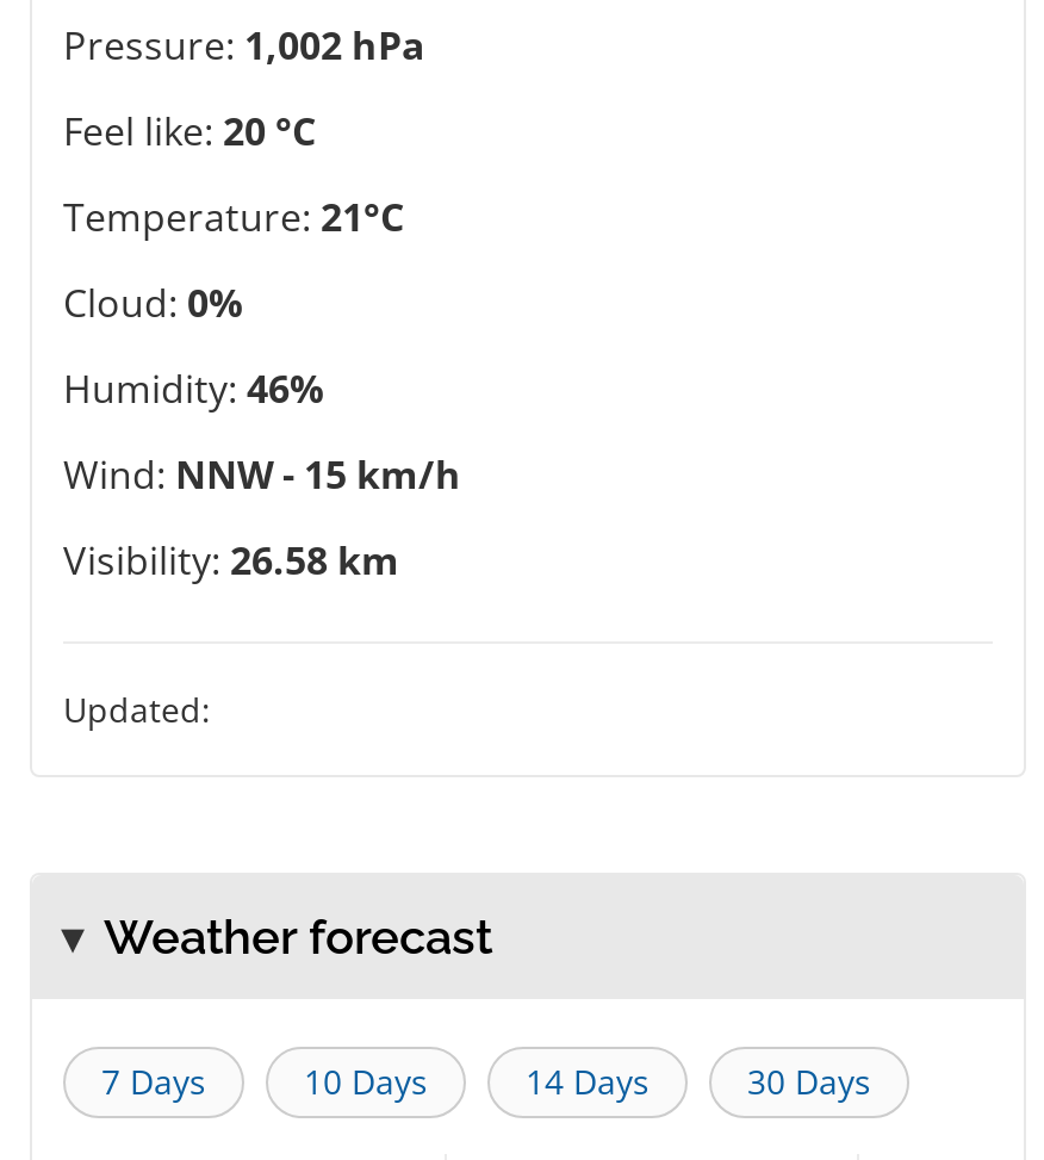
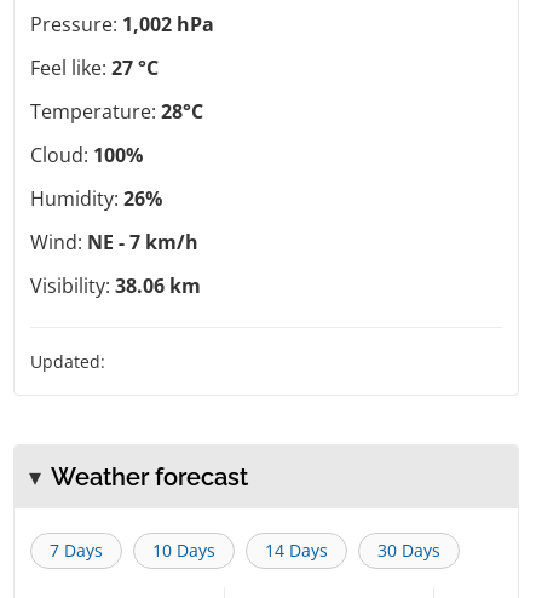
[63,104,316,157] Feel like: 20 °C -> [30,54,159,81] Feel like: 27 °C
[63,190,404,242] Temperature: 21°C -> [30,98,203,124] Temperature: 28°C
[63,276,242,328] Cloud: 0% -> [30,141,143,168] Cloud: 100%
[63,362,323,414] Humidity: 46% -> [30,185,162,211] Humidity: 26%
[63,448,461,500] Wind: NNW - 15 km/h -> [30,228,198,255] Wind: NE - 7 km/h
[63,533,399,586] Visibility: 26.58 km -> [30,272,201,299] Visibility: 38.06 km

